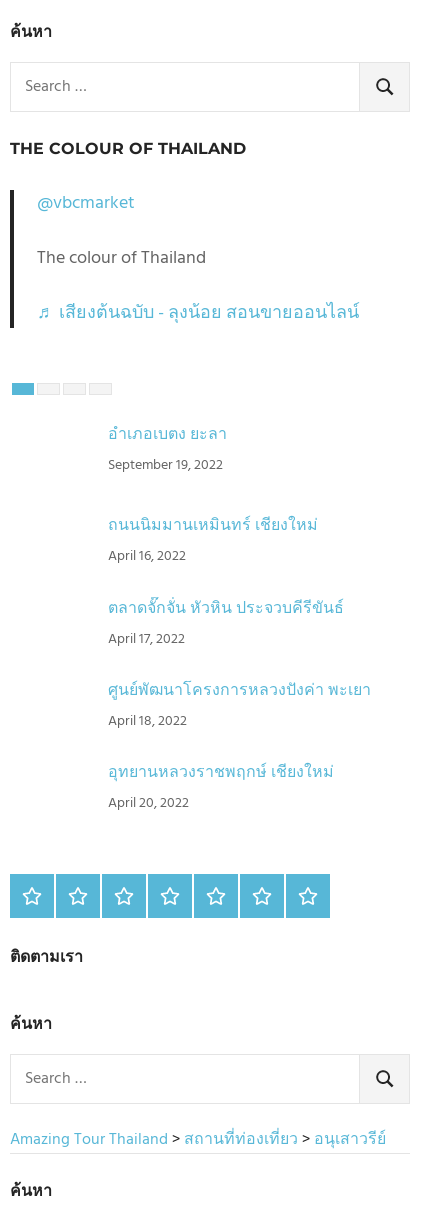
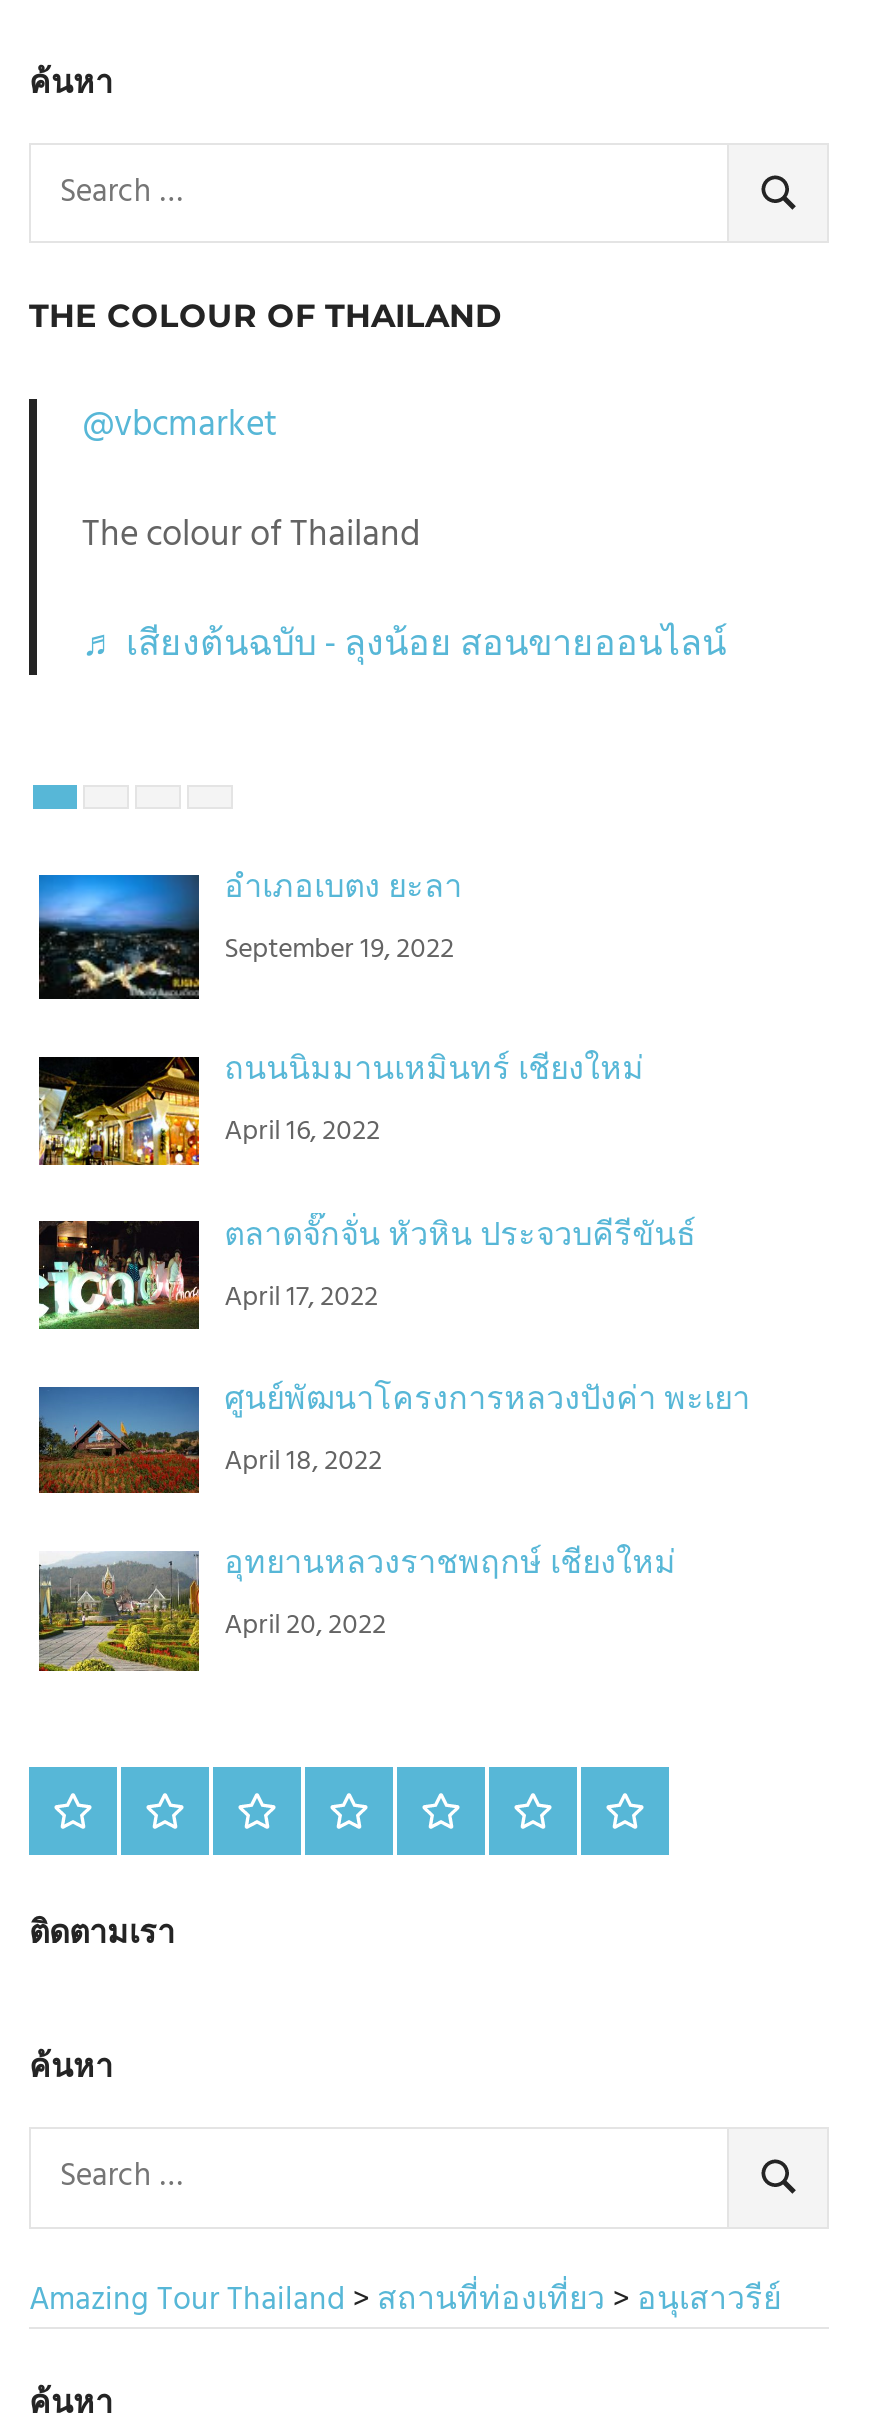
none -> [37,873,201,1001] [image]
none -> [37,1055,201,1169] [image]
none -> [37,1219,201,1331] [image]
none -> [37,1385,201,1497] [image]
none -> [37,1551,201,1675] [image]

